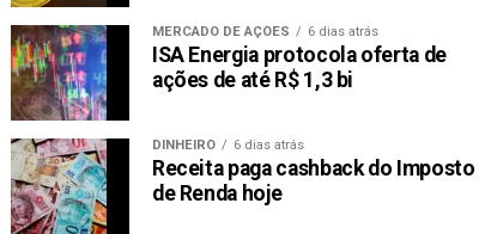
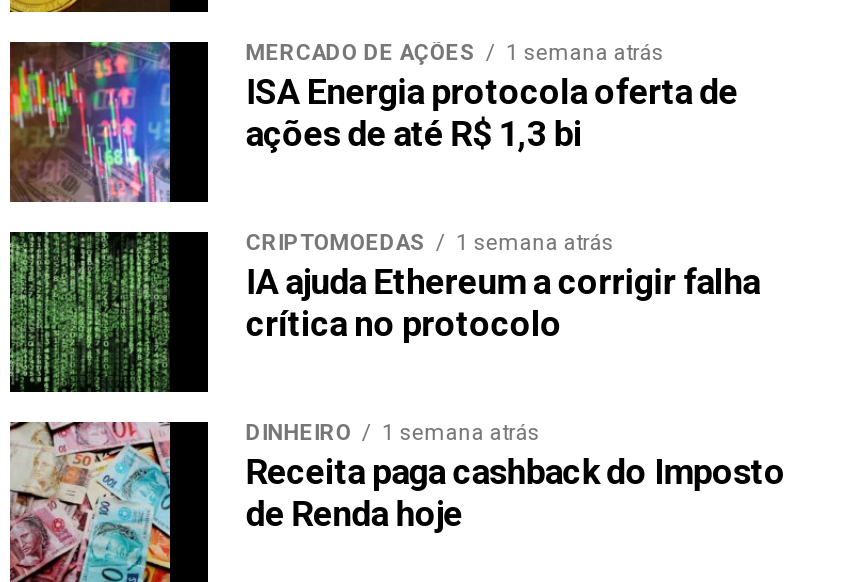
[152,24,378,40] MERCADO DE AÇÕES 6 dias atrás -> [246,40,664,66] MERCADO DE AÇÕES 1 semana atrás
none -> [10,230,760,394] [image] | CRIPTOMOEDAS | 1 semana atrás | IA ajuda Ethereum a corrigir falha | crítica no protocolo
[152,137,304,153] DINHEIRO 6 dias atrás -> [246,420,540,446] DINHEIRO 1 semana atrás

